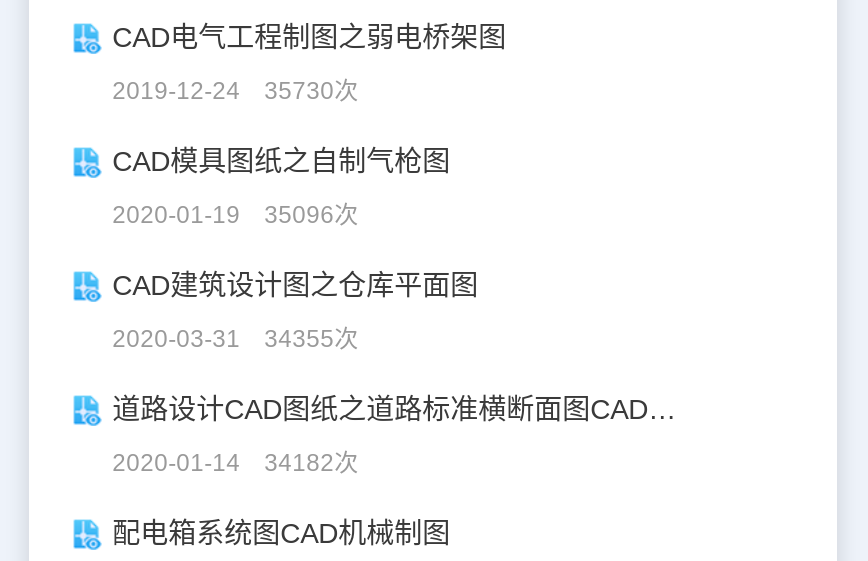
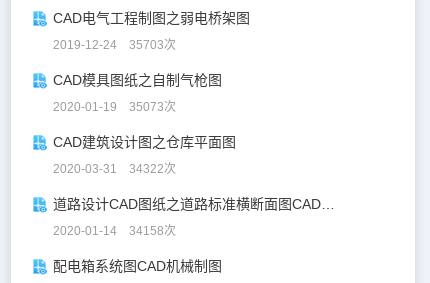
[112,77,358,105] 2019-12-24 35730次 -> [53,38,176,52] 2019-12-24 35703次
[112,201,358,229] 2020-01-19 35096次 -> [53,100,176,114] 2020-01-19 35073次
[112,325,358,353] 2020-03-31 34355次 -> [53,162,176,176] 2020-03-31 34322次
[112,449,358,477] 2020-01-14 34182次 -> [53,224,176,238] 2020-01-14 34158次

